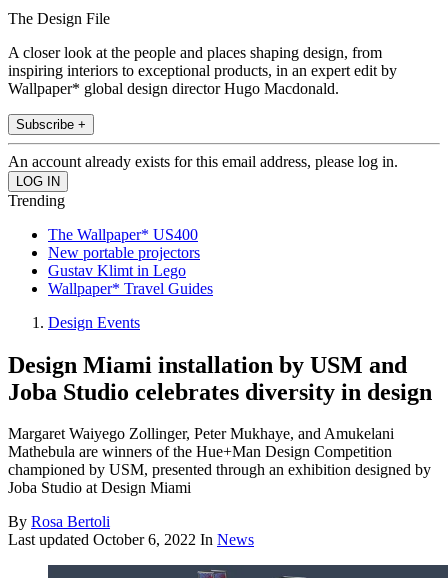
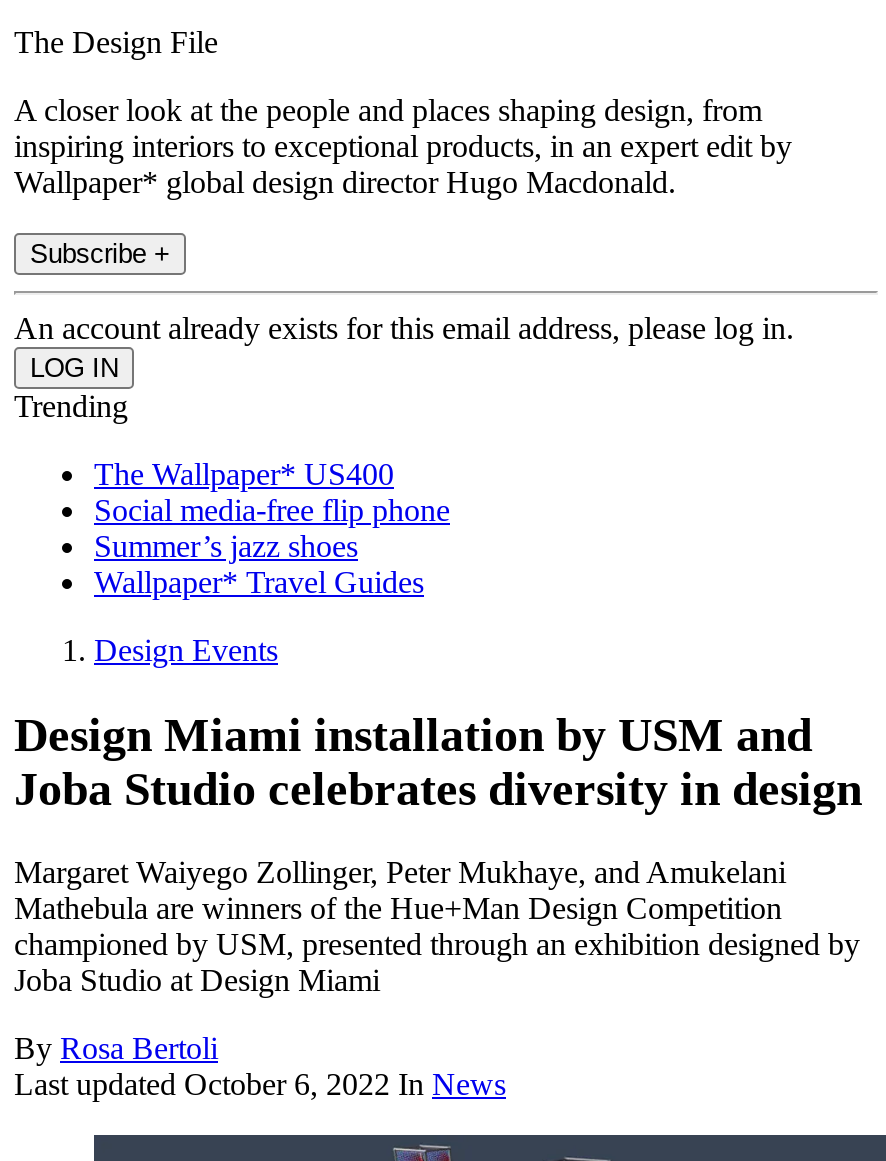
[48,244,200,279] New portable projectors | Gustav Klimt in Lego -> [94,492,450,562] Social media-free flip phone | Summer’s jazz shoes

